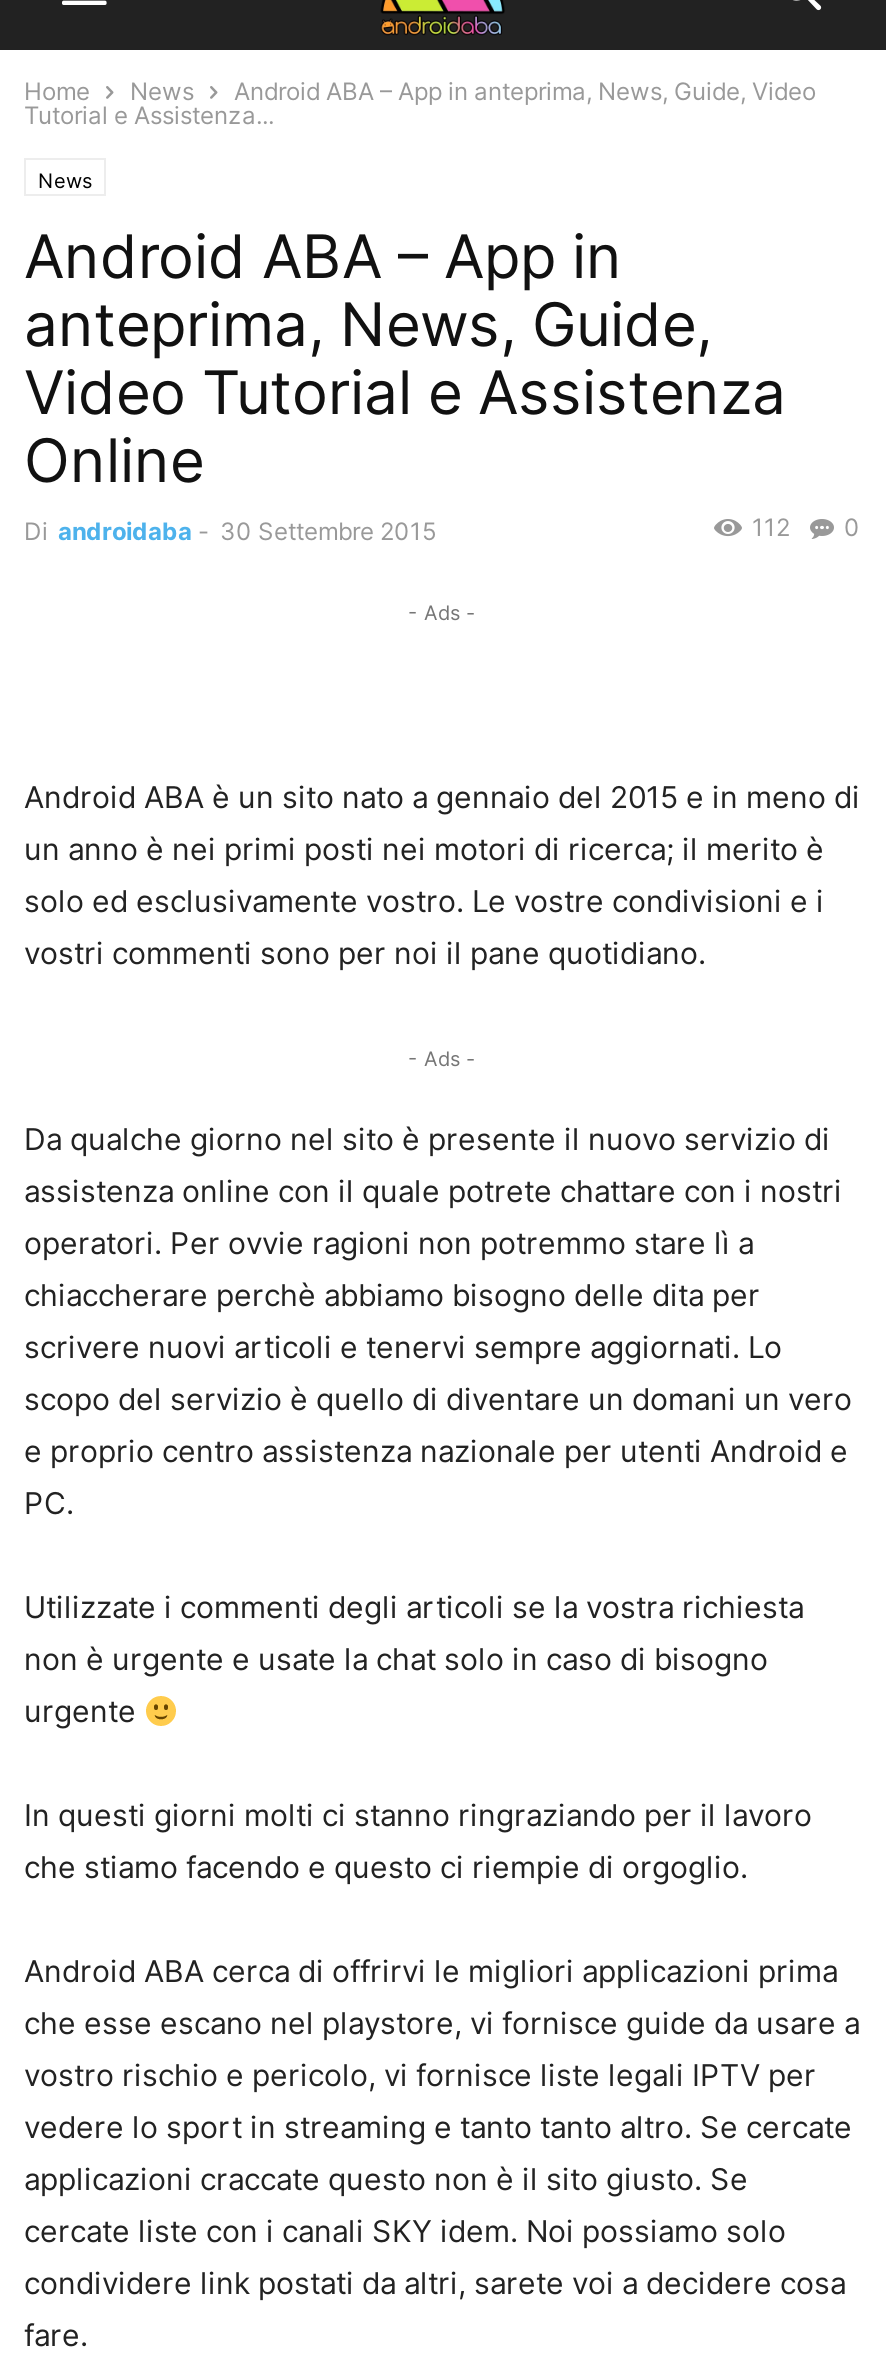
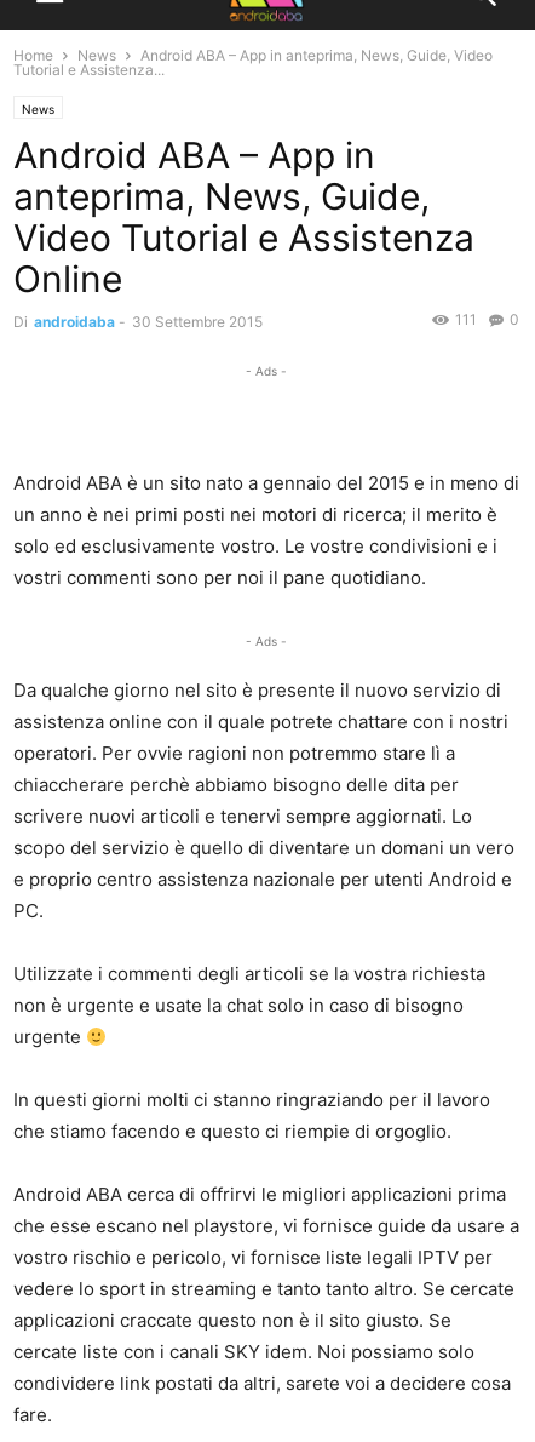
[752,512,860,542] 112 0 -> [455,310,519,328] 111 0

